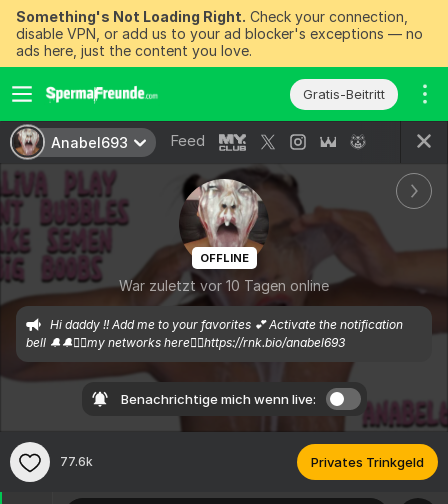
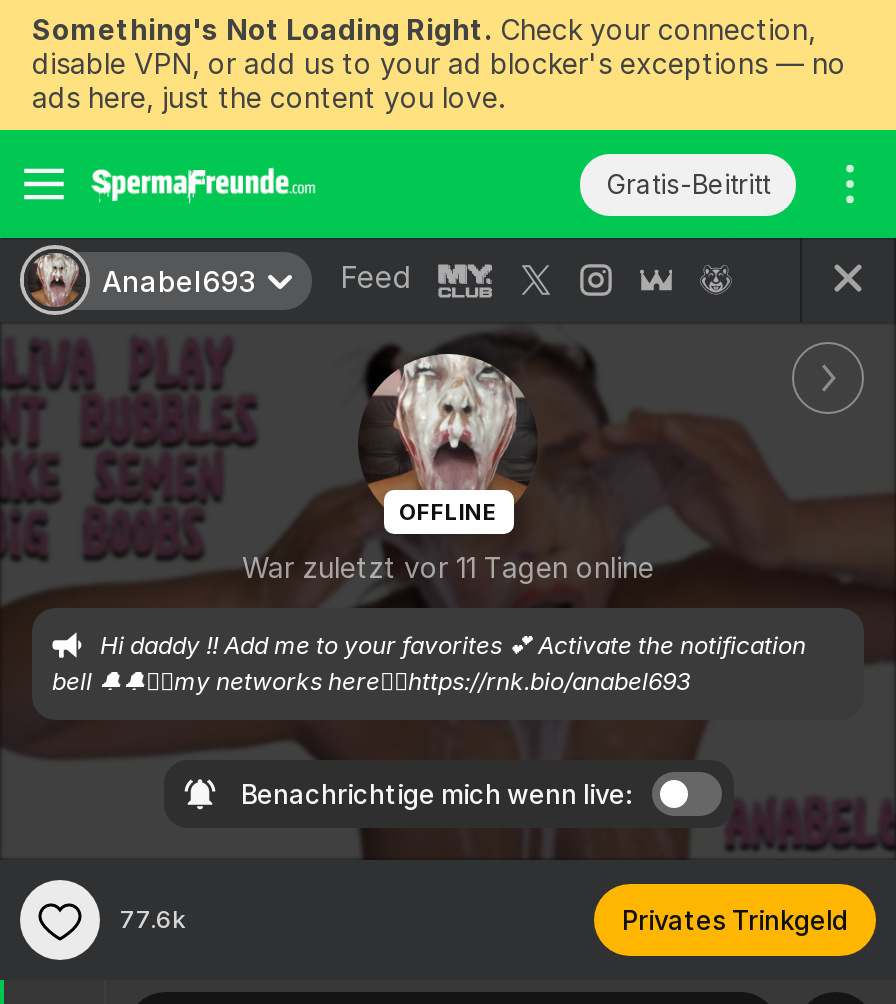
[119,277,329,294] War zuletzt vor 10 Tagen online -> [242,550,654,584] War zuletzt vor 11 Tagen online

